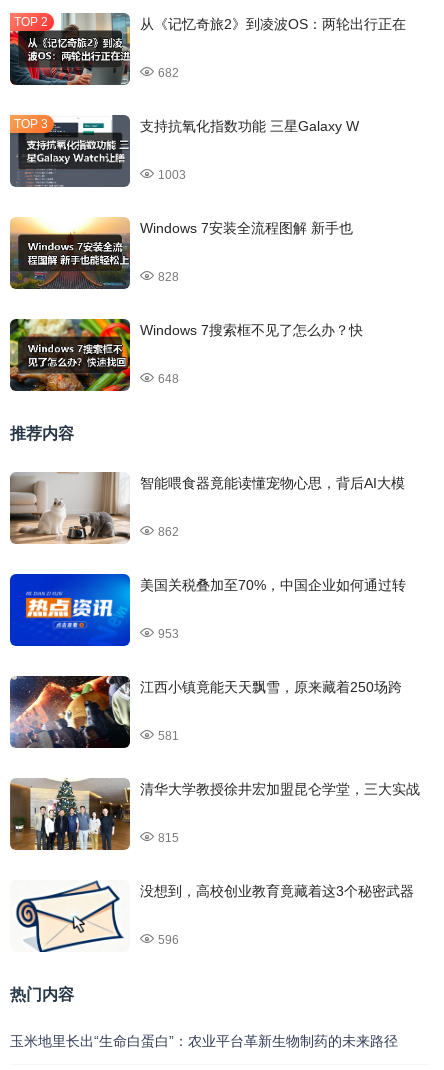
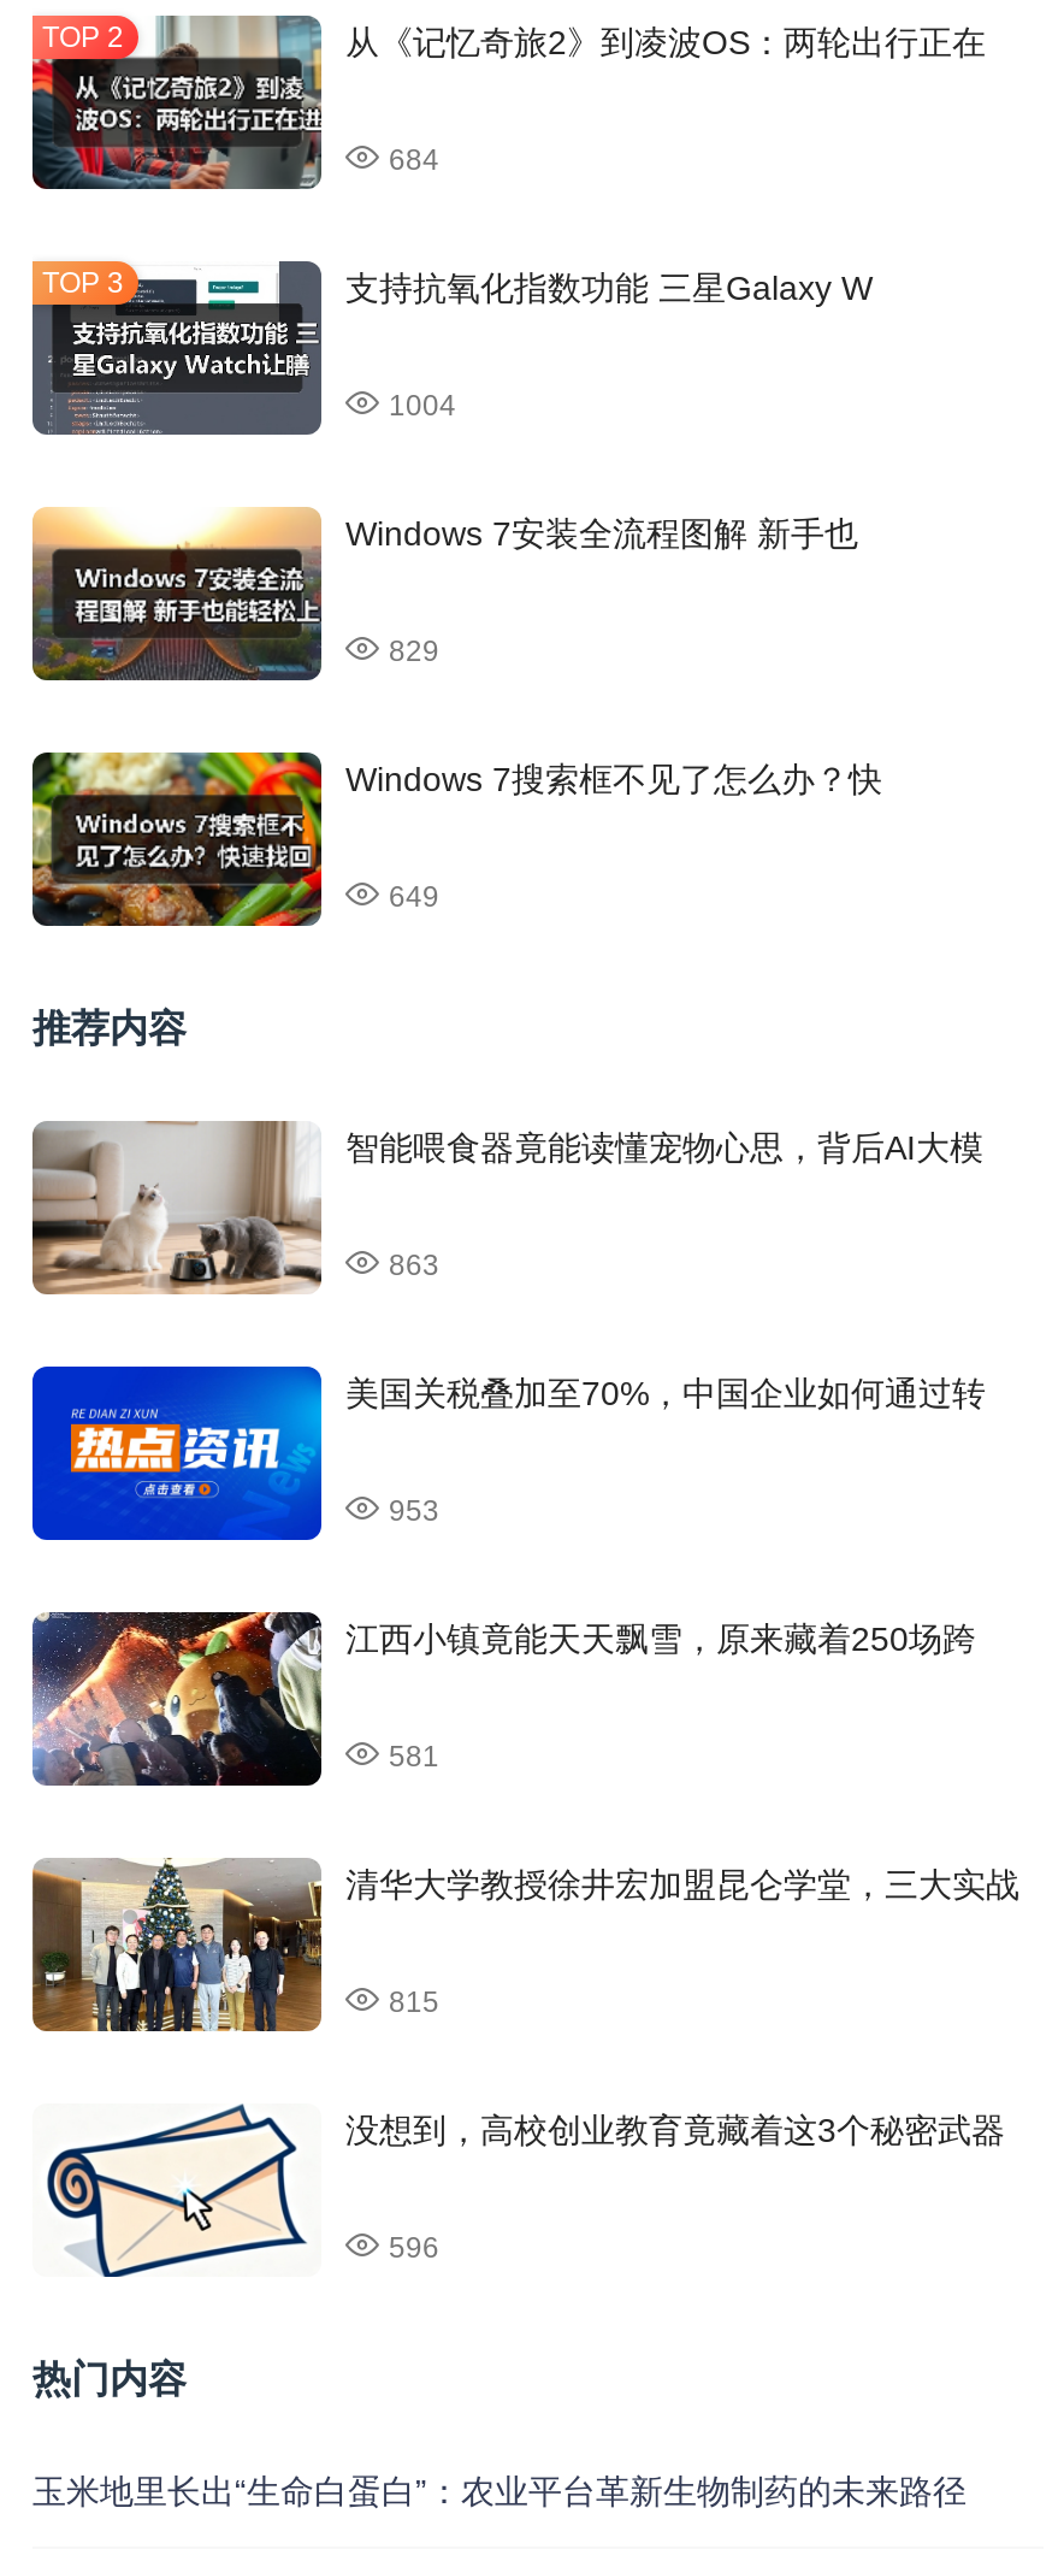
[158,66,179,80] 682 -> [389,144,439,177] 684
[158,168,186,182] 1003 -> [389,389,456,423] 1004
[158,270,179,284] 828 -> [389,635,439,668] 829
[158,372,179,386] 648 -> [389,880,439,914] 649
[158,525,179,539] 862 -> [389,1249,439,1283] 863

